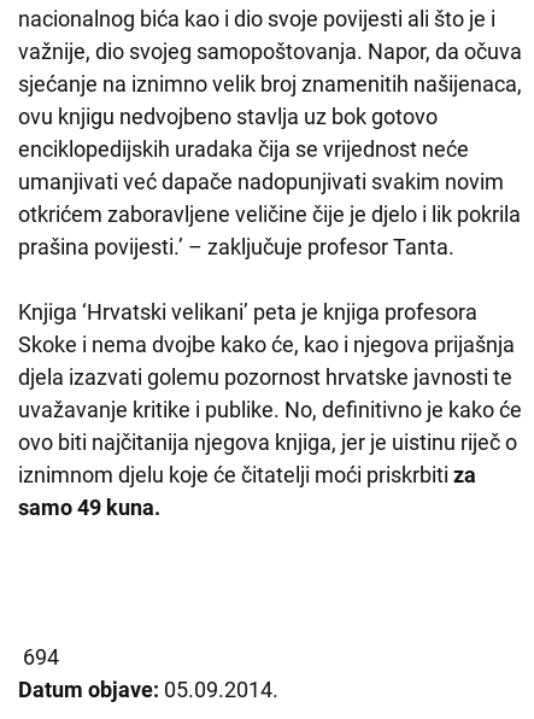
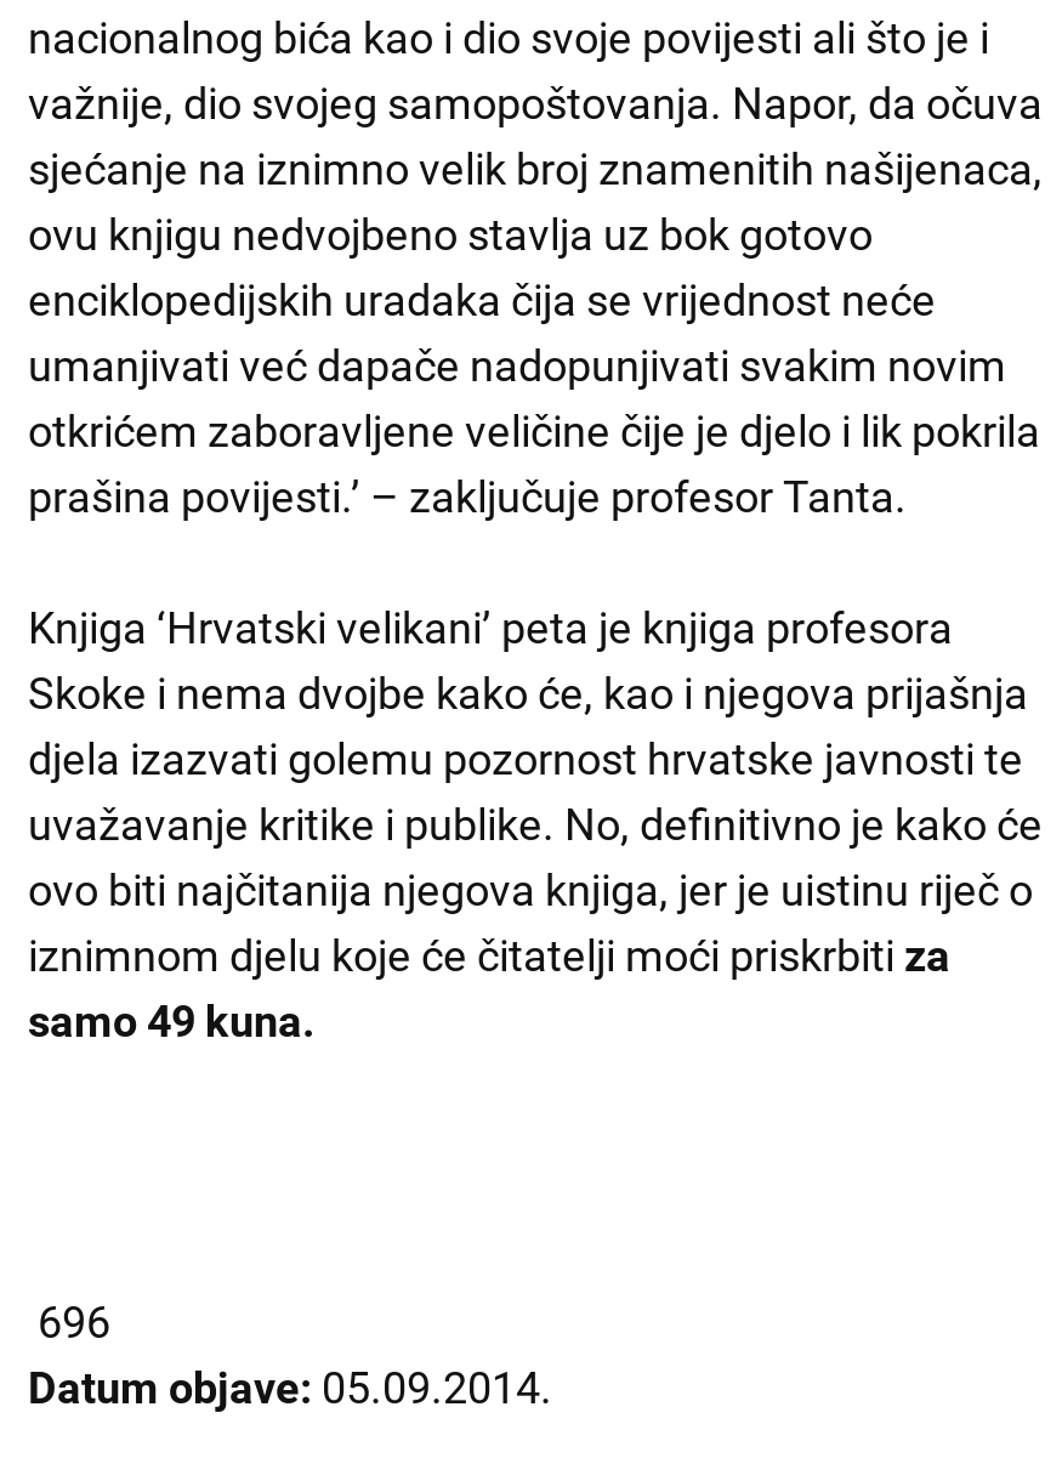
[23,644,59,669] 694 -> [38,1296,110,1347] 696

